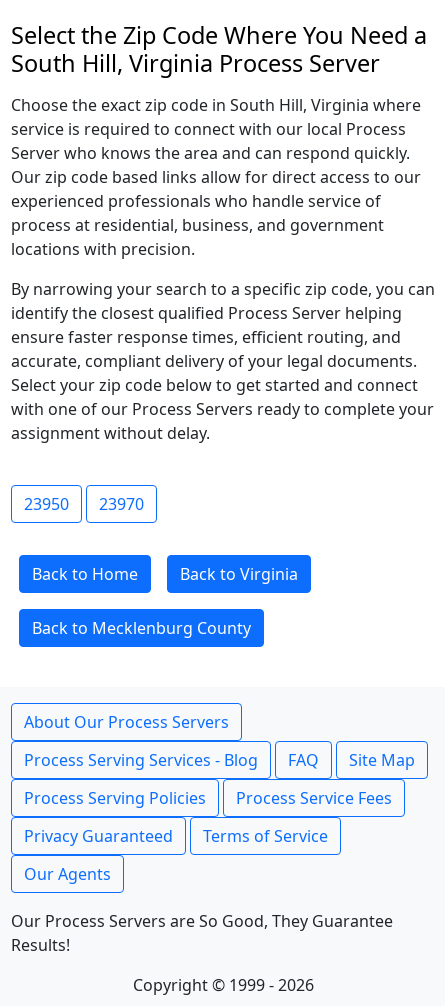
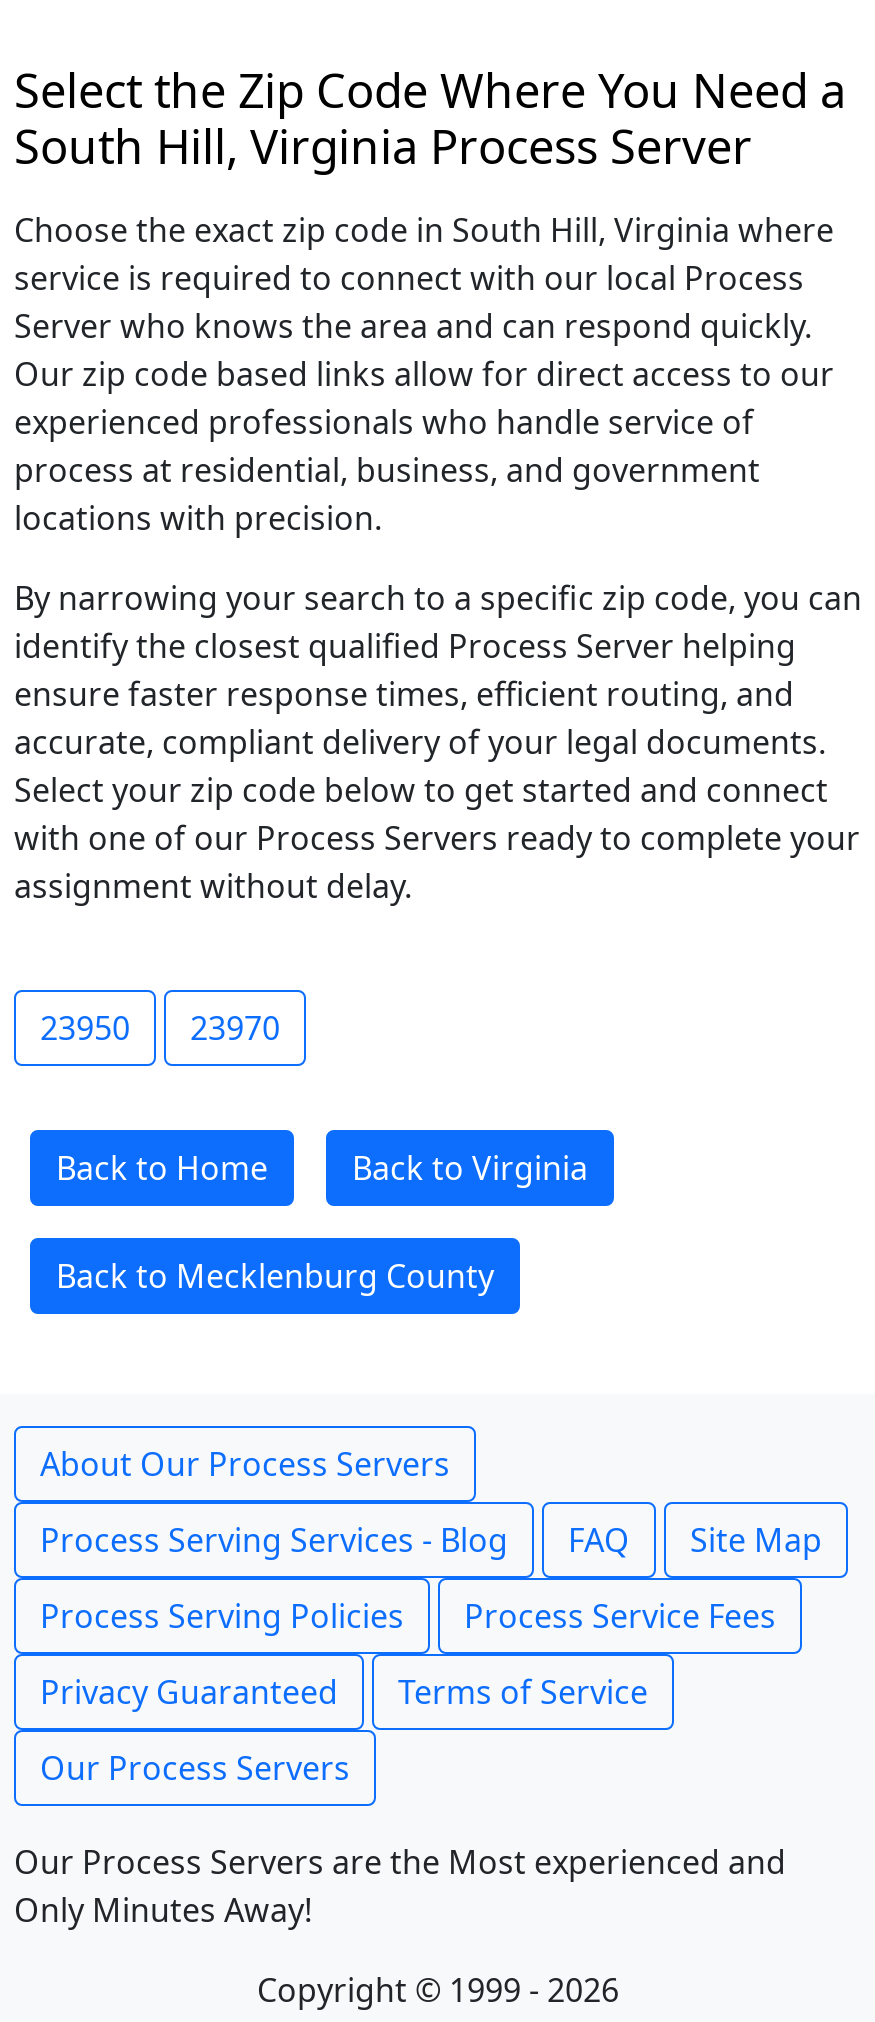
[24,863,111,885] Our Agents -> [40,1746,350,1790] Our Process Servers
[11,910,393,956] Our Process Servers are So Good, They Guarantee | Results! -> [14,1840,786,1932] Our Process Servers are the Most experienced and | Only Minutes Away!

